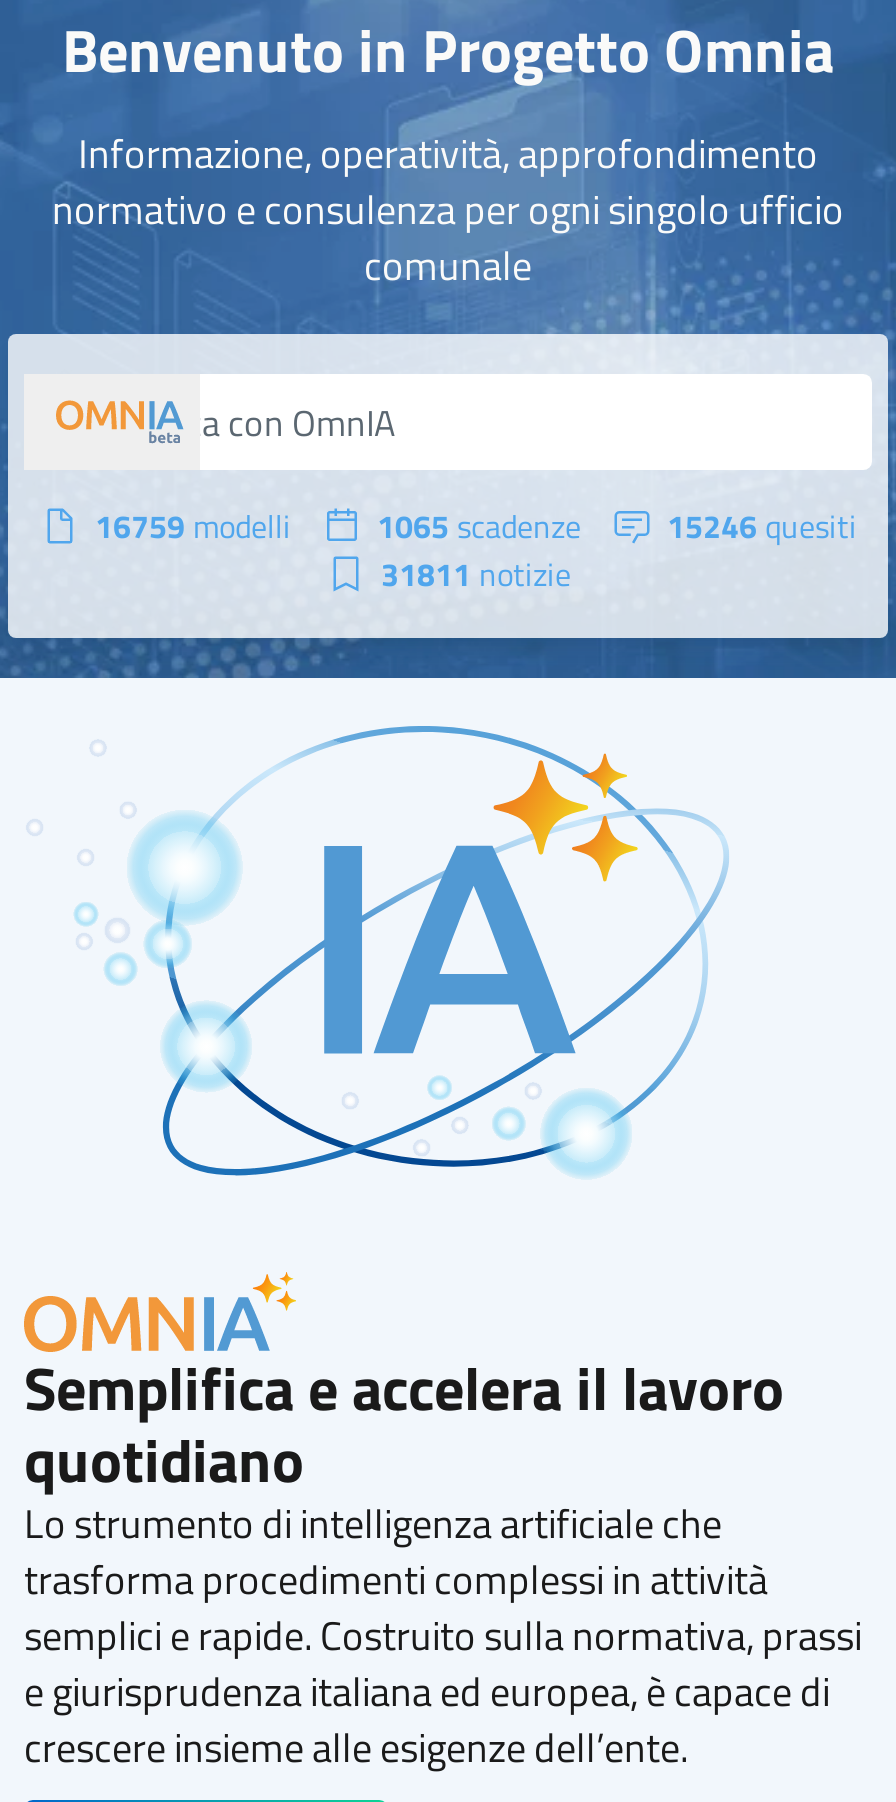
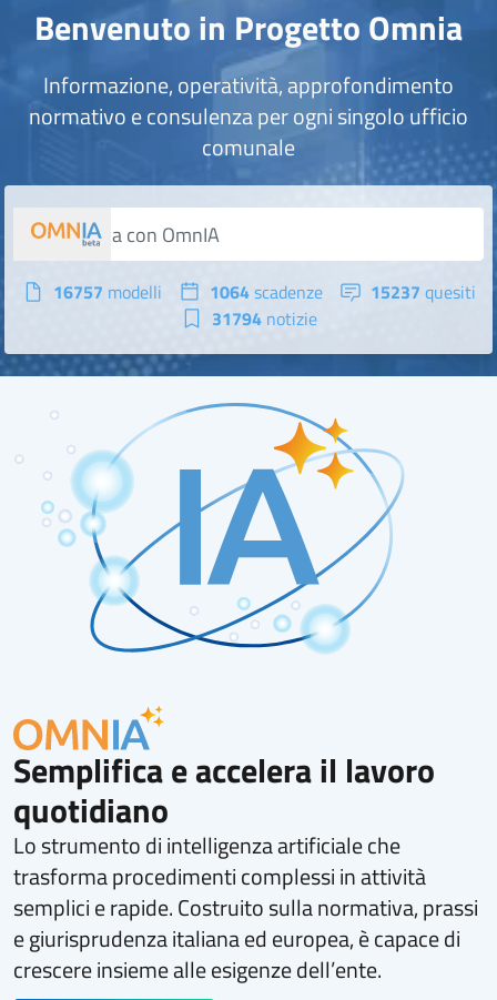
[95,502,291,550] 16759 modelli -> [53,279,161,305] 16757 modelli
[377,502,581,550] 1065 scadenze -> [209,279,322,305] 1064 scadenze
[667,502,857,550] 15246 quesiti -> [370,279,475,305] 15237 quesiti
[381,550,571,598] 31811 notizie -> [211,305,317,332] 31794 notizie

